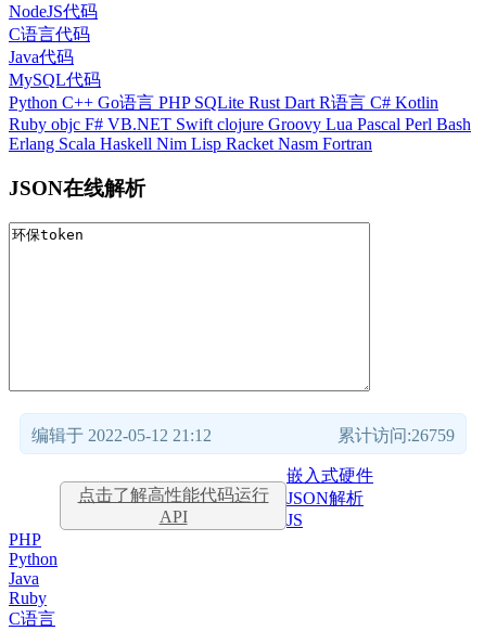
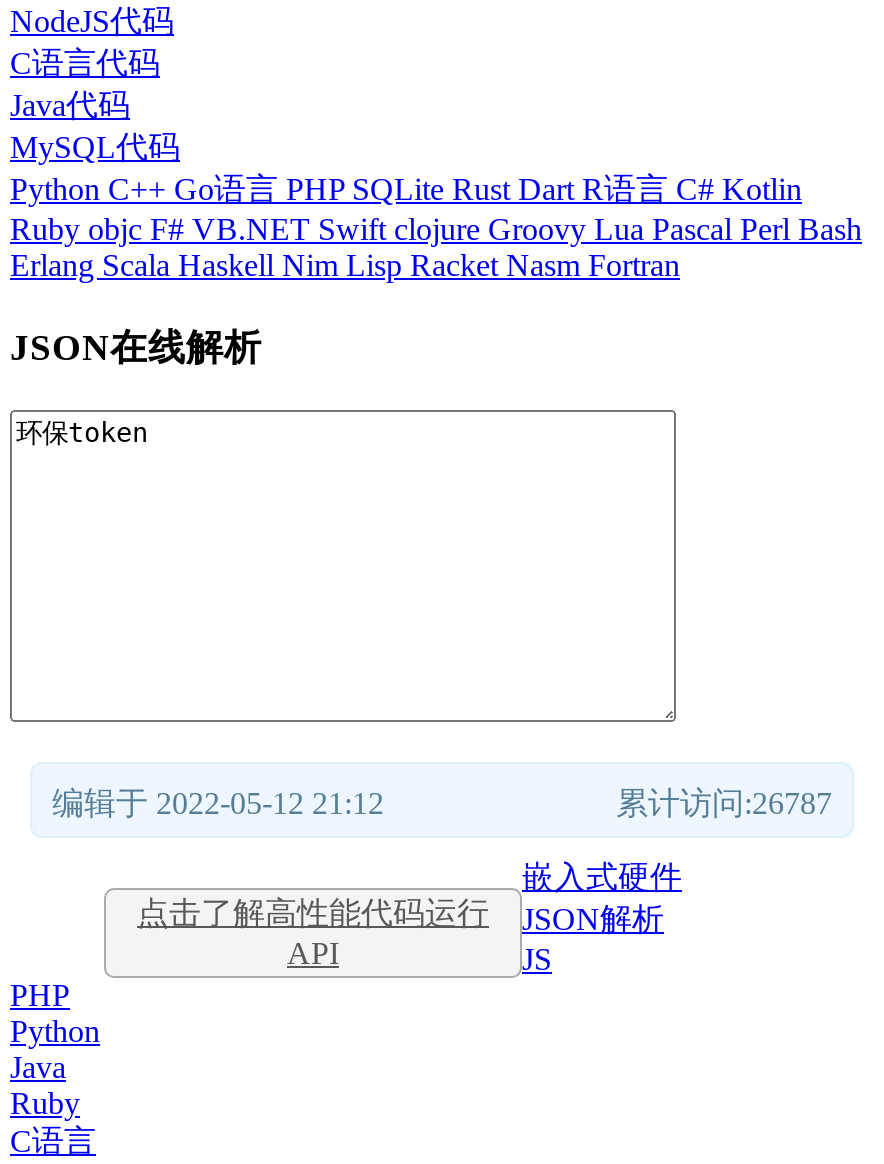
[337,427,455,445] 累计访问:26759 -> [616,787,832,821] 累计访问:26787

